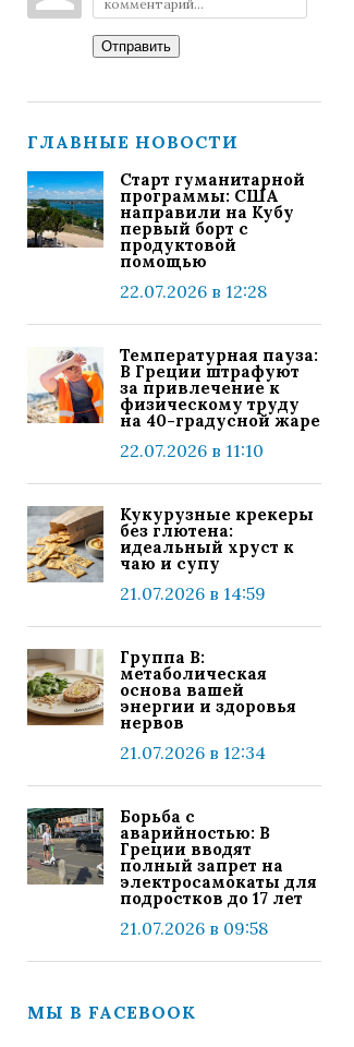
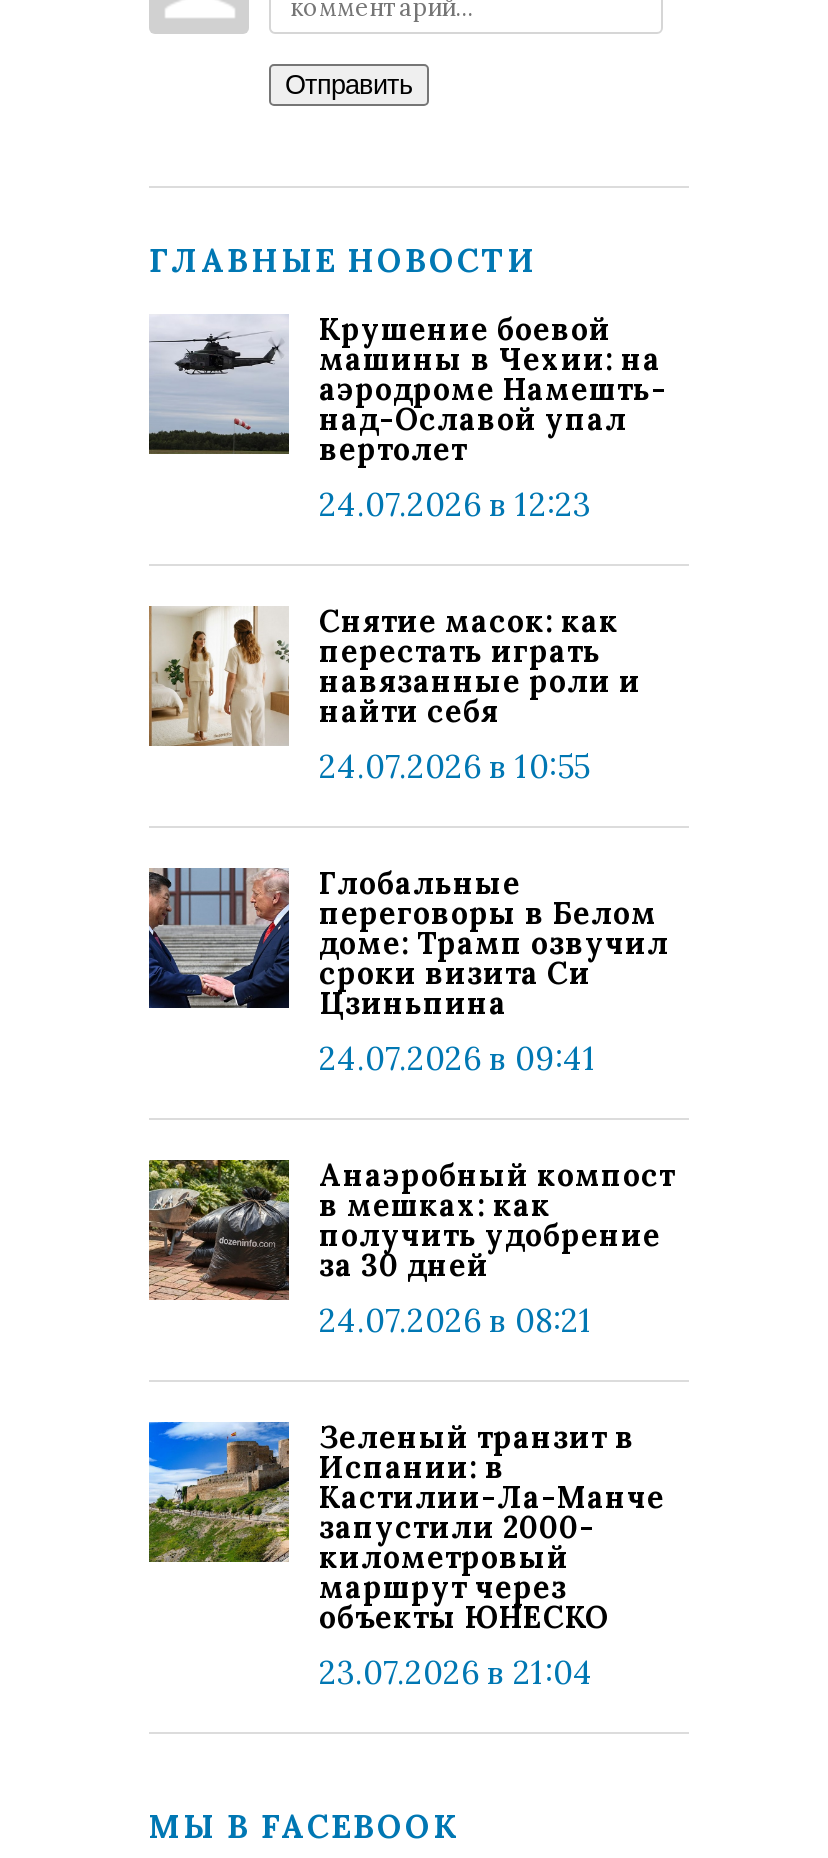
[26,169,305,302] [image] | Старт гуманитарной | программы: США | направили на Кубу | первый борт с | продуктовой | помощью | 22.07.2026 в 12:28 -> [149,310,667,524] [image] | Крушение боевой | машины в Чехии: на | аэродроме Намешть- | над-Ославой упал | вертолет | 24.07.2026 в 12:23
[27,345,320,461] [image] | Температурная пауза: | В Греции штрафуют | за привлечение к | физическому труду | на 40-градусной жаре | 22.07.2026 в 11:10 -> [147,602,641,786] [image] | Снятие масок: как | перестать играть | навязанные роли и | найти себя | 24.07.2026 в 10:55
[26,490,314,604] [image] | Кукурузные крекеры | без глютена: | идеальный хруст к | чаю и супу | 21.07.2026 в 14:59 -> [147,864,669,1078] [image] | Глобальные | переговоры в Белом | доме: Трамп озвучил | сроки визита Си | Цзиньпина | 24.07.2026 в 09:41
[27,647,296,763] [image] | Группа В: | метаболическая | основа вашей | энергии и здоровья | нервов | 21.07.2026 в 12:34 -> [149,1156,675,1340] [image] | Анаэробный компост | в мешках: как | получить удобрение | за 30 дней | 24.07.2026 в 08:21
[26,792,317,939] [image] | Борьба с | аварийностью: В | Греции вводят | полный запрет на | электросамокаты для | подростков до 17 лет | 21.07.2026 в 09:58 -> [147,1418,665,1692] [image] | Зеленый транзит в | Испании: в | Кастилии-Ла-Манче | запустили 2000- | километровый | маршрут через | объекты ЮНЕСКО | 23.07.2026 в 21:04

